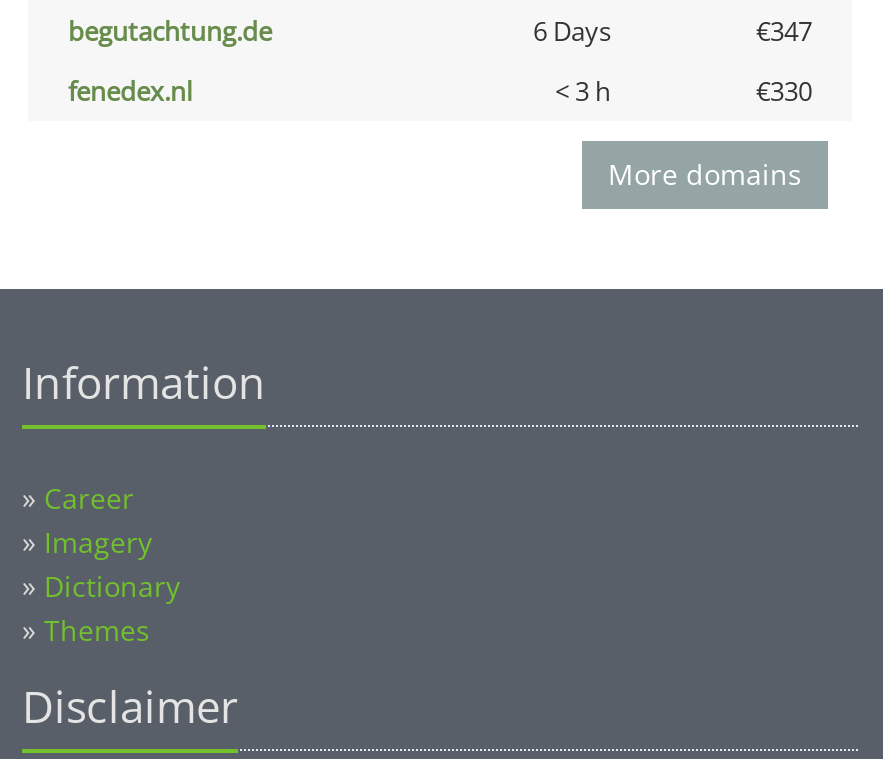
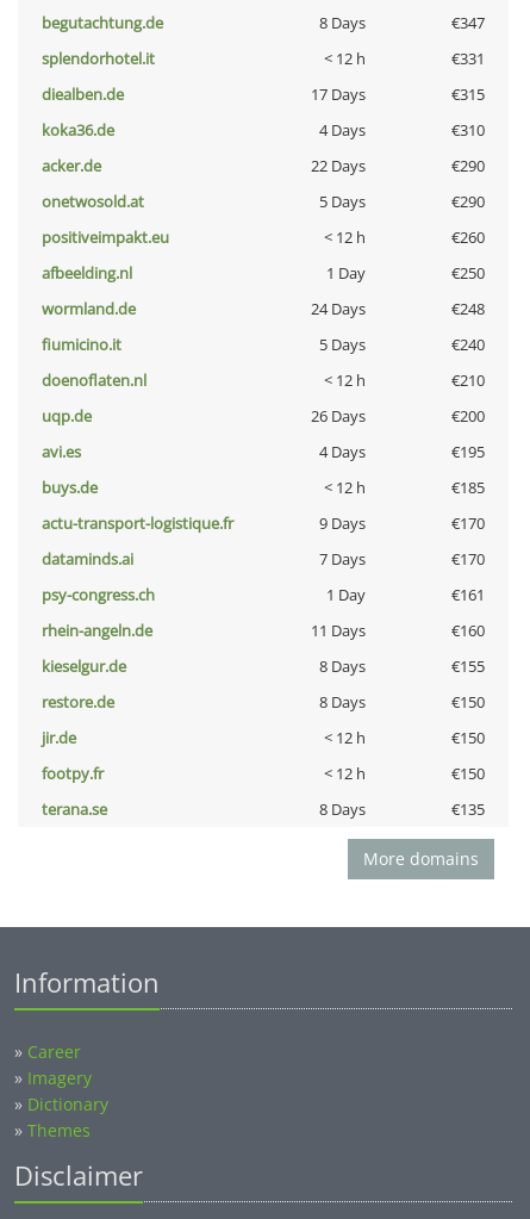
[533,13,611,49] 6 Days -> [319,12,365,33] 8 Days
[68,73,812,109] fenedex.nl | < 3 h | €330 -> [42,48,485,820] splendorhotel.it | < 12 h | €331 | diealben.de | 17 Days | €315 | koka36.de | 4 Days | €310 | acker.de | 22 Days | €290 | onetwosold.at | 5 Days | €290 | positiveimpakt.eu | < 12 h | €260 | afbeelding.nl | 1 Day | €250 | wormland.de | 24 Days | €248 | fiumicino.it | 5 Days | €240 | doenoflaten.nl | < 12 h | €210 | uqp.de | 26 Days | €200 | avi.es | 4 Days | €195 | buys.de | < 12 h | €185 | actu-transport-logistique.fr | 9 Days | €170 | dataminds.ai | 7 Days | €170 | psy-congress.ch | 1 Day | €161 | rhein-angeln.de | 11 Days | €160 | kieselgur.de | 8 Days | €155 | restore.de | 8 Days | €150 | jir.de | < 12 h | €150 | footpy.fr | < 12 h | €150 | terana.se | 8 Days | €135

